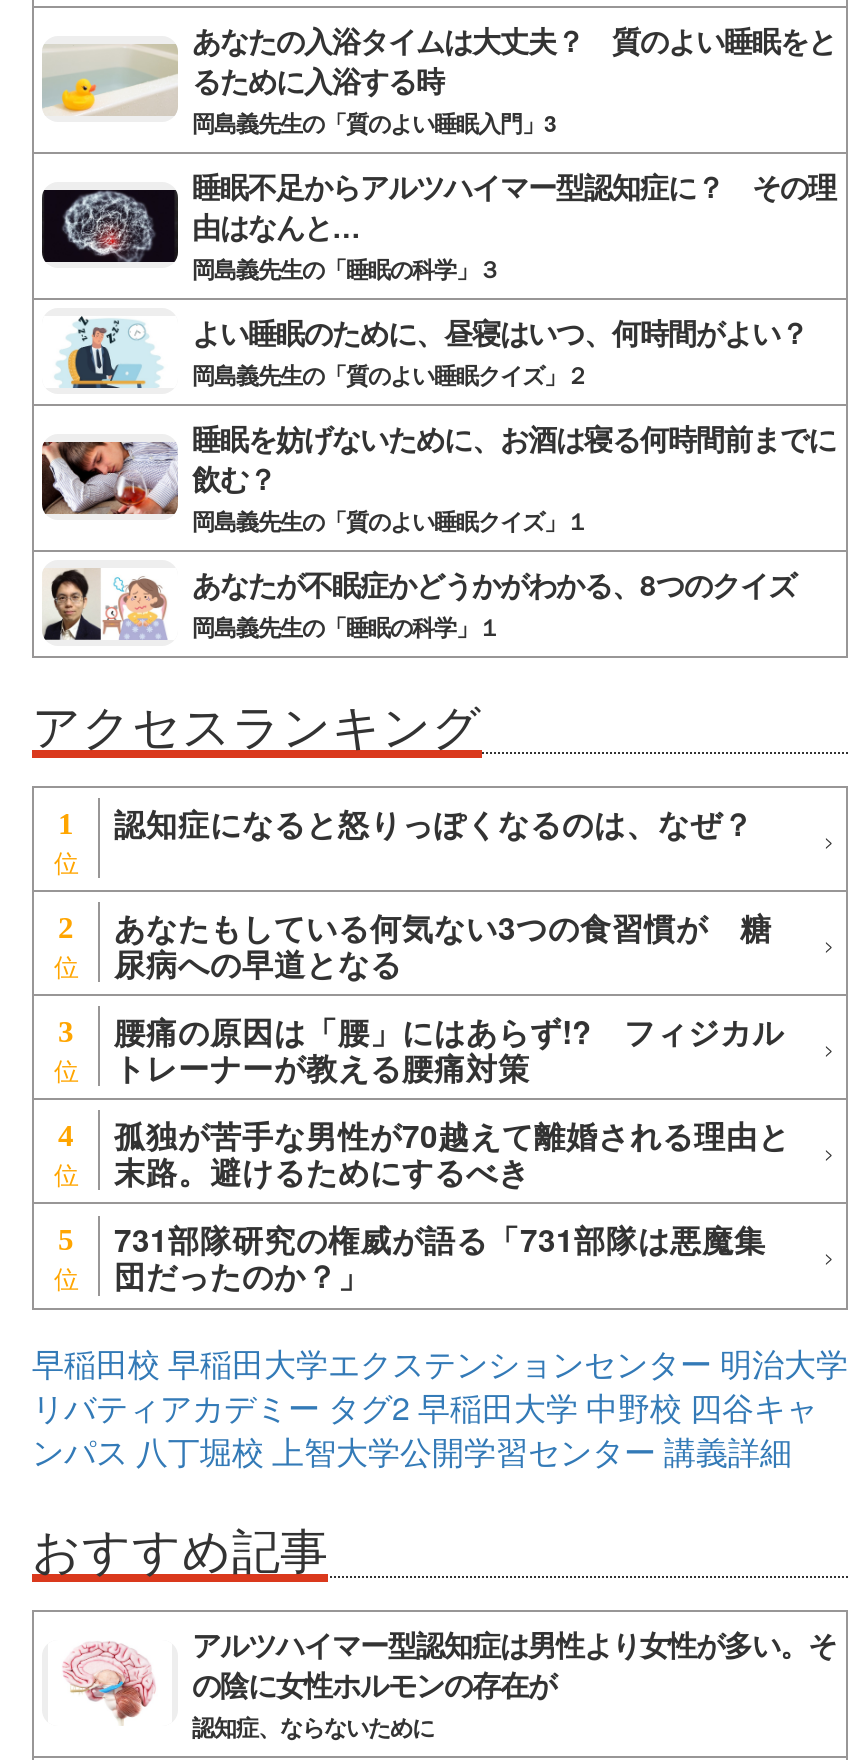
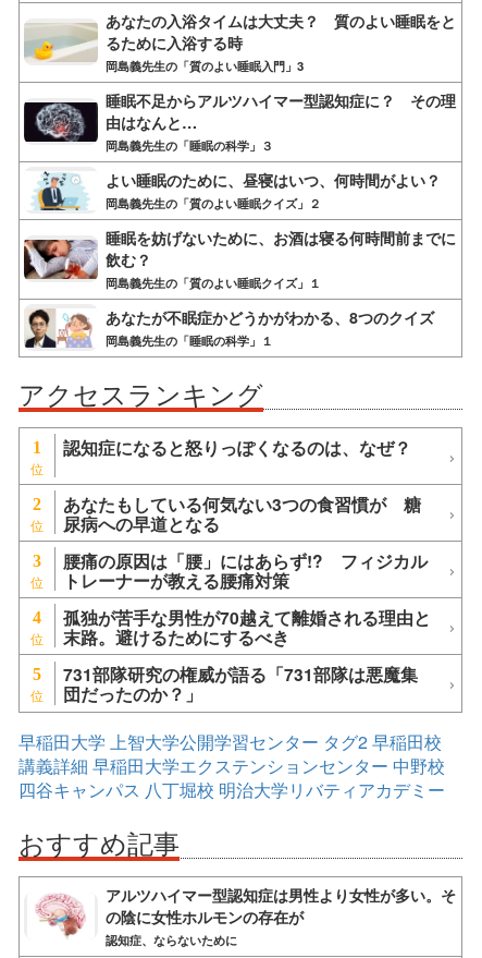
[32,1340,848,1474] 早稲田校 早稲田大学エクステンションセンター 明治大学 | リバティアカデミー タグ2 早稲田大学 中野校 四谷キャ | ンパス 八丁堀校 上智大学公開学習センター 講義詳細 -> [18,729,445,802] 早稲田大学 上智大学公開学習センター タグ2 早稲田校 | 講義詳細 早稲田大学エクステンションセンター 中野校 | 四谷キャンパス 八丁堀校 明治大学リバティアカデミー

